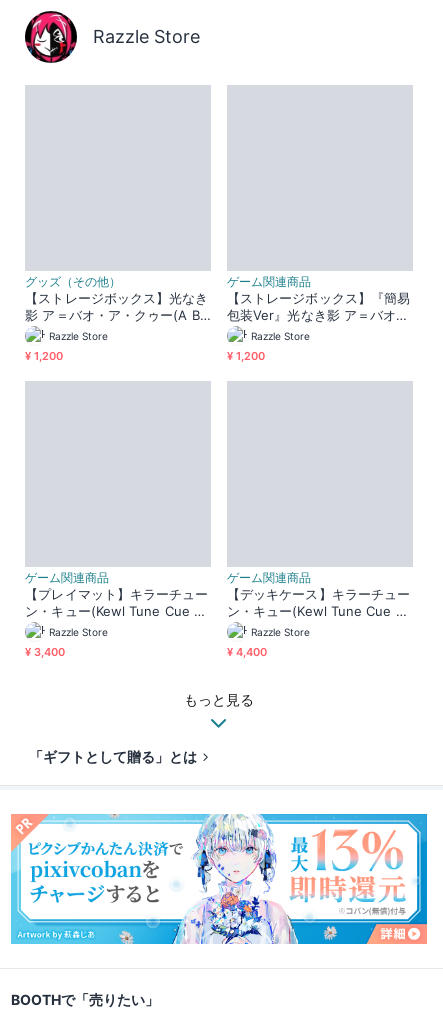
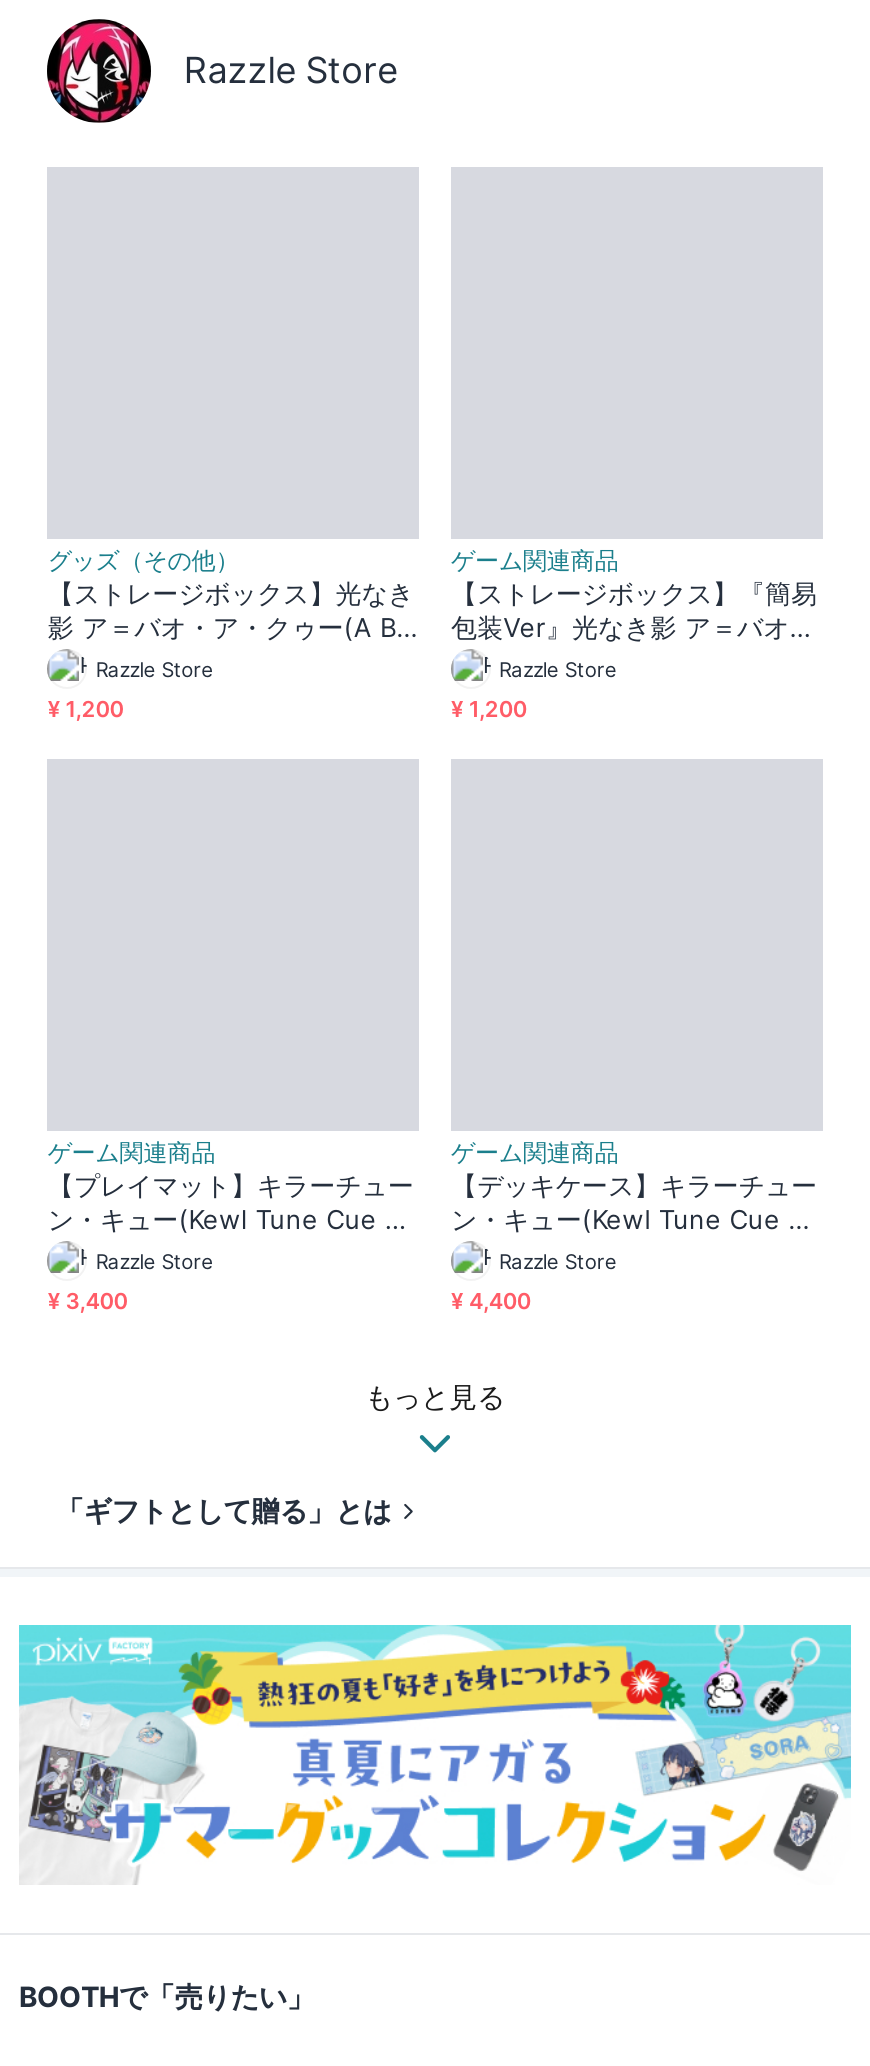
[10,813,428,945] [image] -> [17,1623,853,1885] [image]

